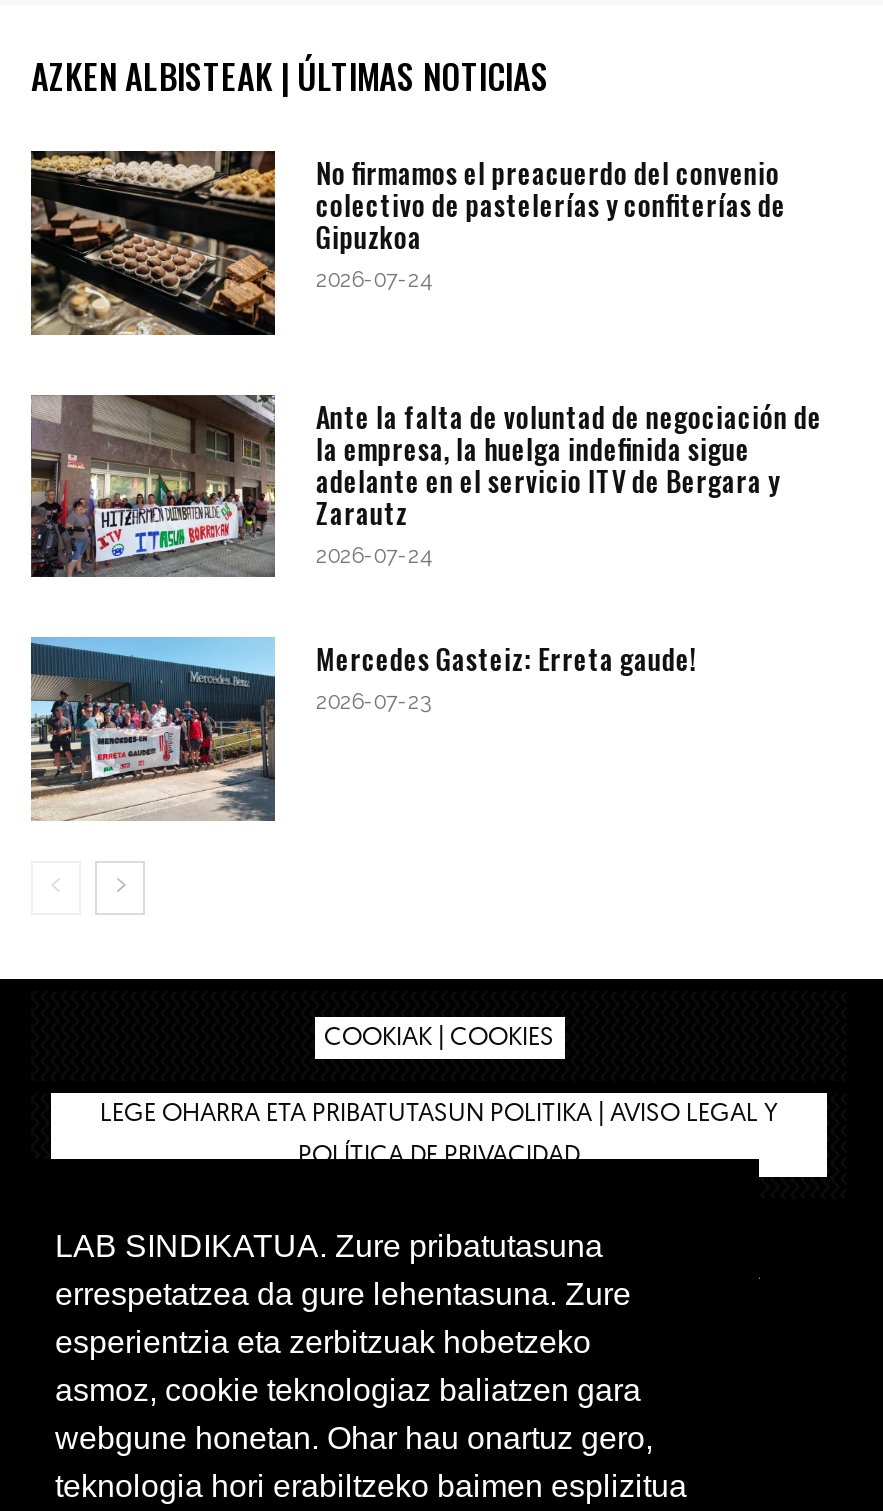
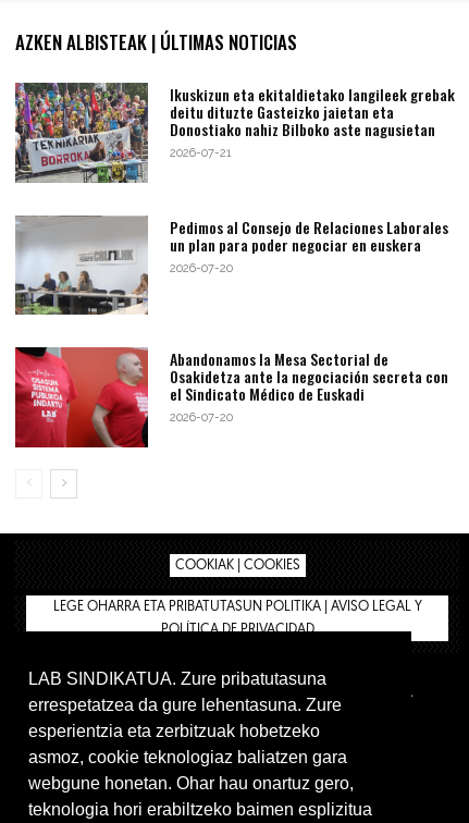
[29,149,786,335] [image] | No firmamos el preacuerdo del convenio | colectivo de pastelerías y confiterías de | Gipuzkoa | 2026-07-24 -> [14,82,455,183] [image] | Ikuskizun eta ekitaldietako langileek grebak | deitu dituzte Gasteizko jaietan eta | Donostiako nahiz Bilboko aste nagusietan | 2026-07-21
[29,394,822,579] [image] | Ante la falta de voluntad de negociación de | la empresa, la huelga indefinida sigue | adelante en el servicio ITV de Bergara y | Zarautz | 2026-07-24 -> [15,215,449,315] [image] | Pedimos al Consejo de Relaciones Laborales | un plan para poder negociar en euskera | 2026-07-20
[29,635,698,821] [image] | Mercedes Gasteiz: Erreta gaude! | 2026-07-23 -> [14,346,449,449] [image] | Abandonamos la Mesa Sectorial de | Osakidetza ante la negociación secreta con | el Sindicato Médico de Euskadi | 2026-07-20

